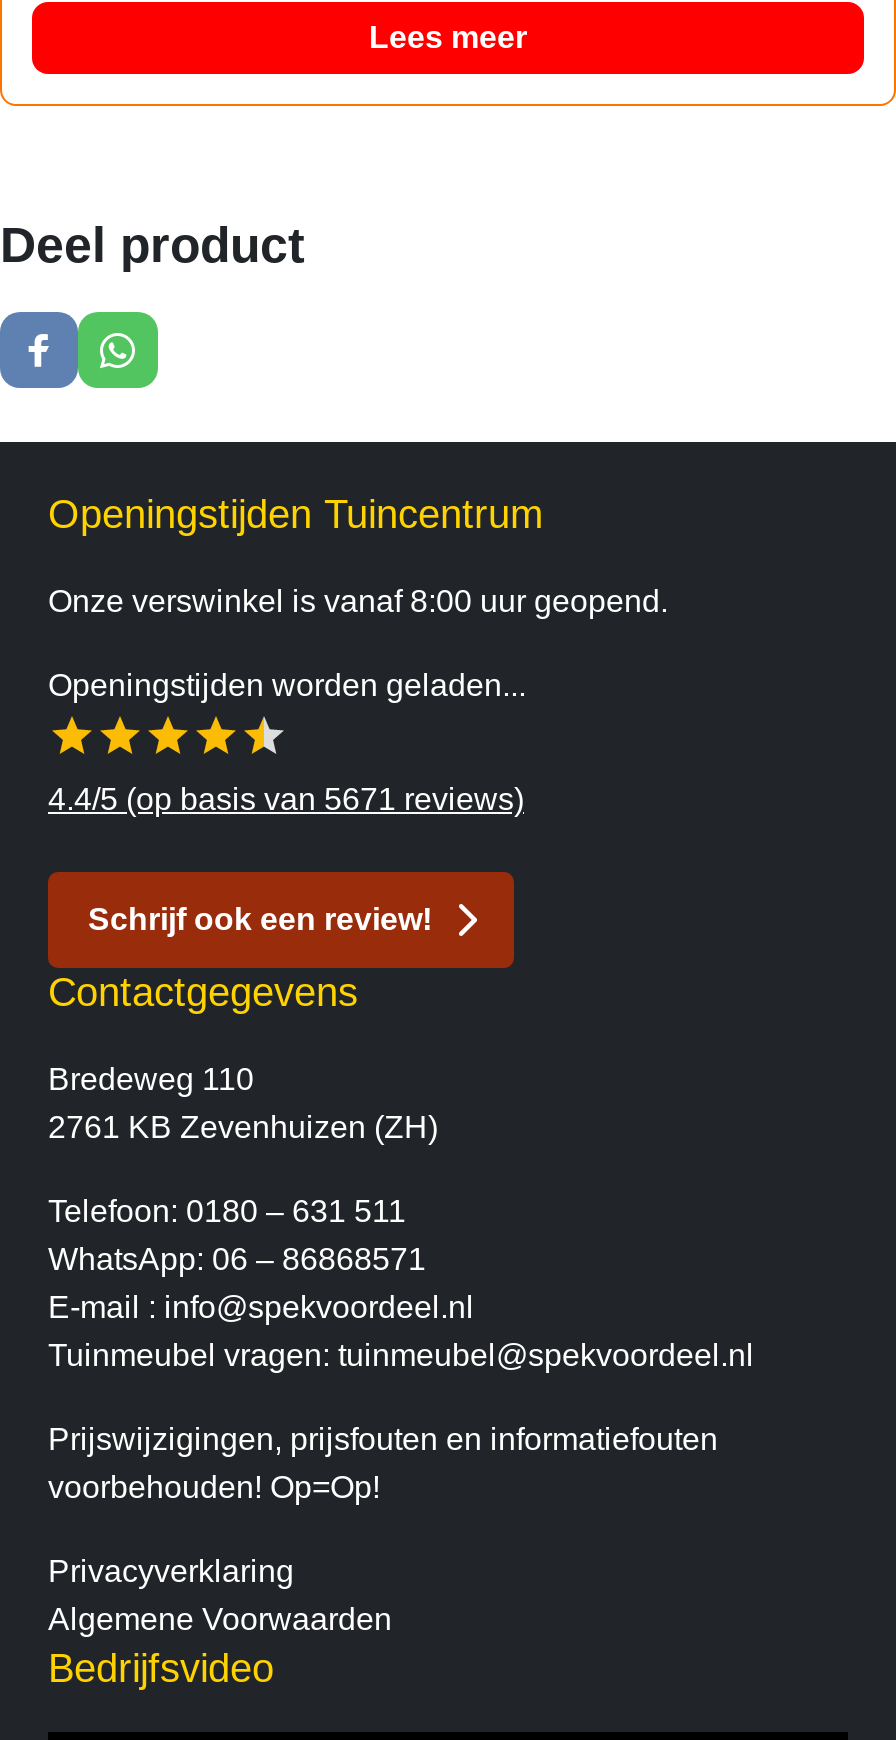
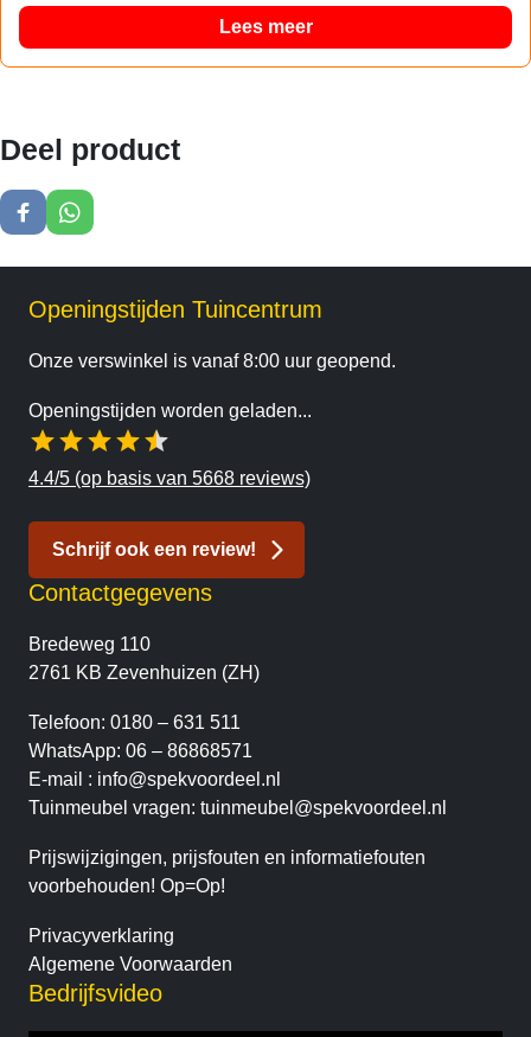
[48,782,524,816] 4.4/5 (op basis van 5671 reviews) -> [28,468,311,489] 4.4/5 (op basis van 5668 reviews)

